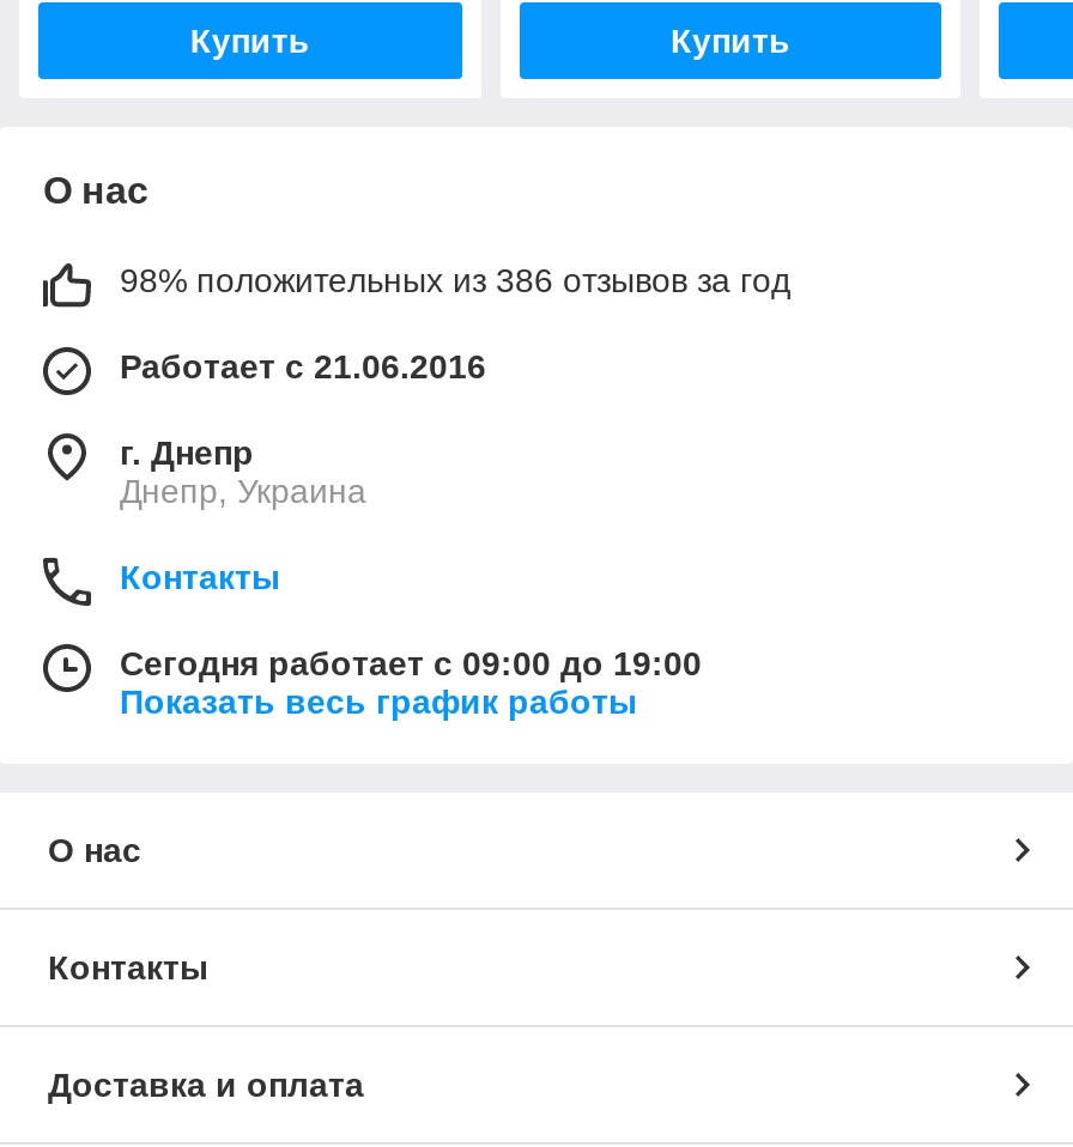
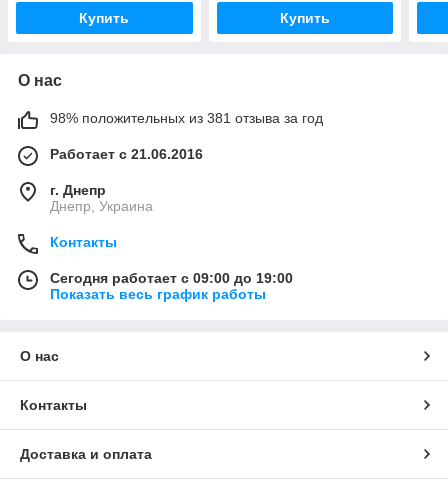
[120,262,790,301] 98% положительных из 386 отзывов за год -> [50,110,323,126] 98% положительных из 381 отзыва за год

